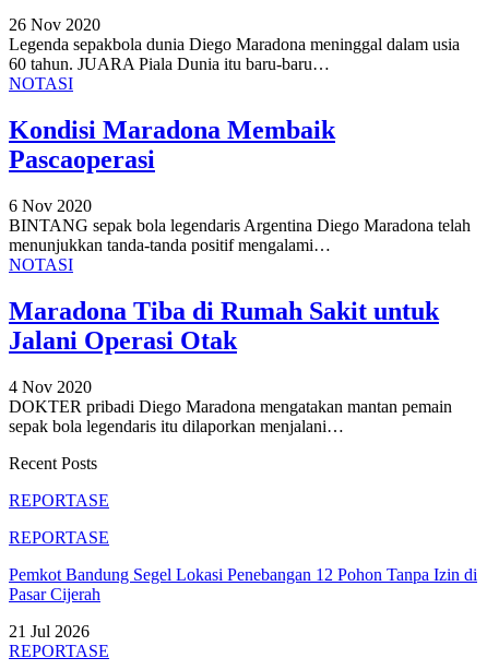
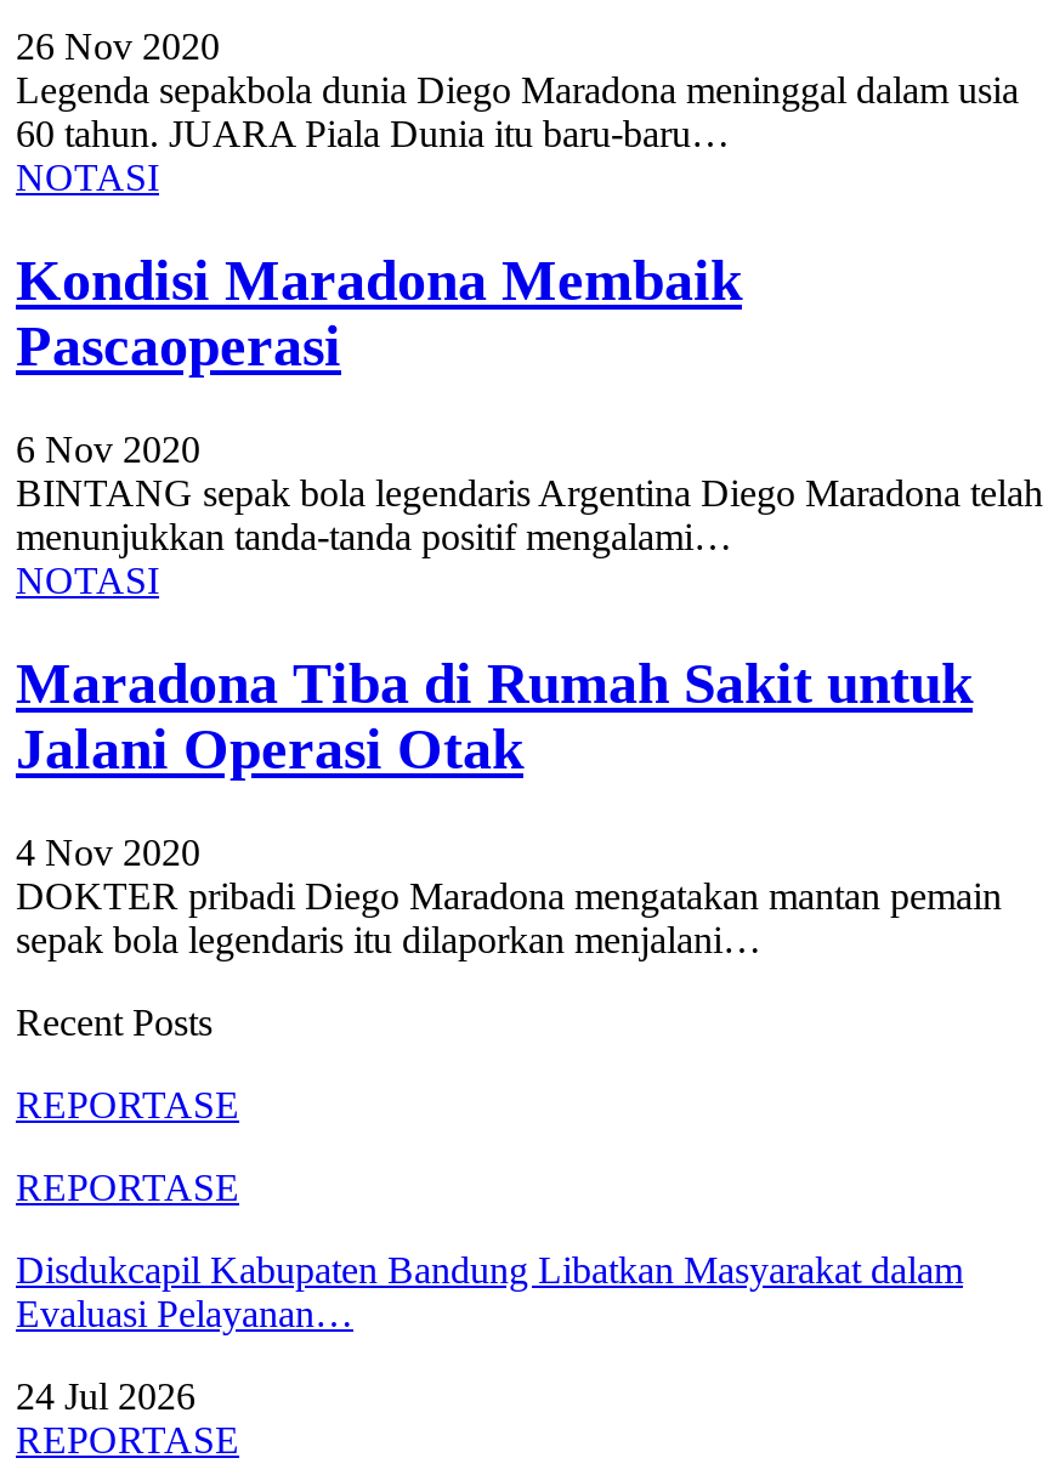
[9,565,477,603] Pemkot Bandung Segel Lokasi Penebangan 12 Pohon Tanpa Izin di | Pasar Cijerah -> [16,1248,963,1333] Disdukcapil Kabupaten Bandung Libatkan Masyarakat dalam | Evaluasi Pelayanan…
[9,621,90,640] 21 Jul 2026 -> [16,1374,195,1416] 24 Jul 2026

